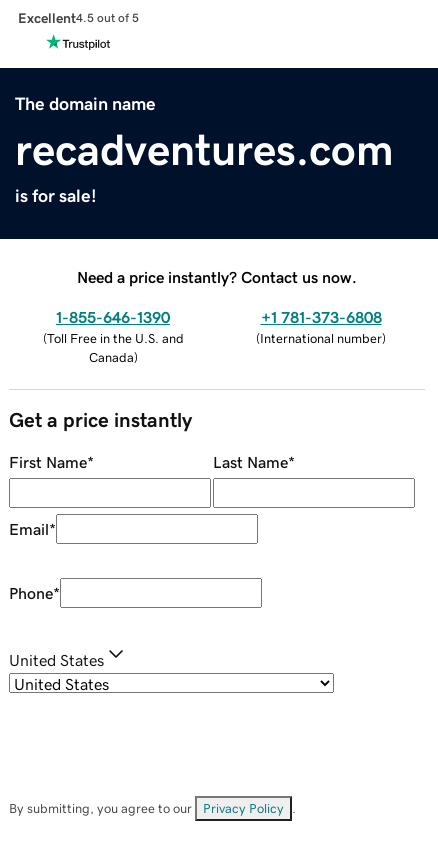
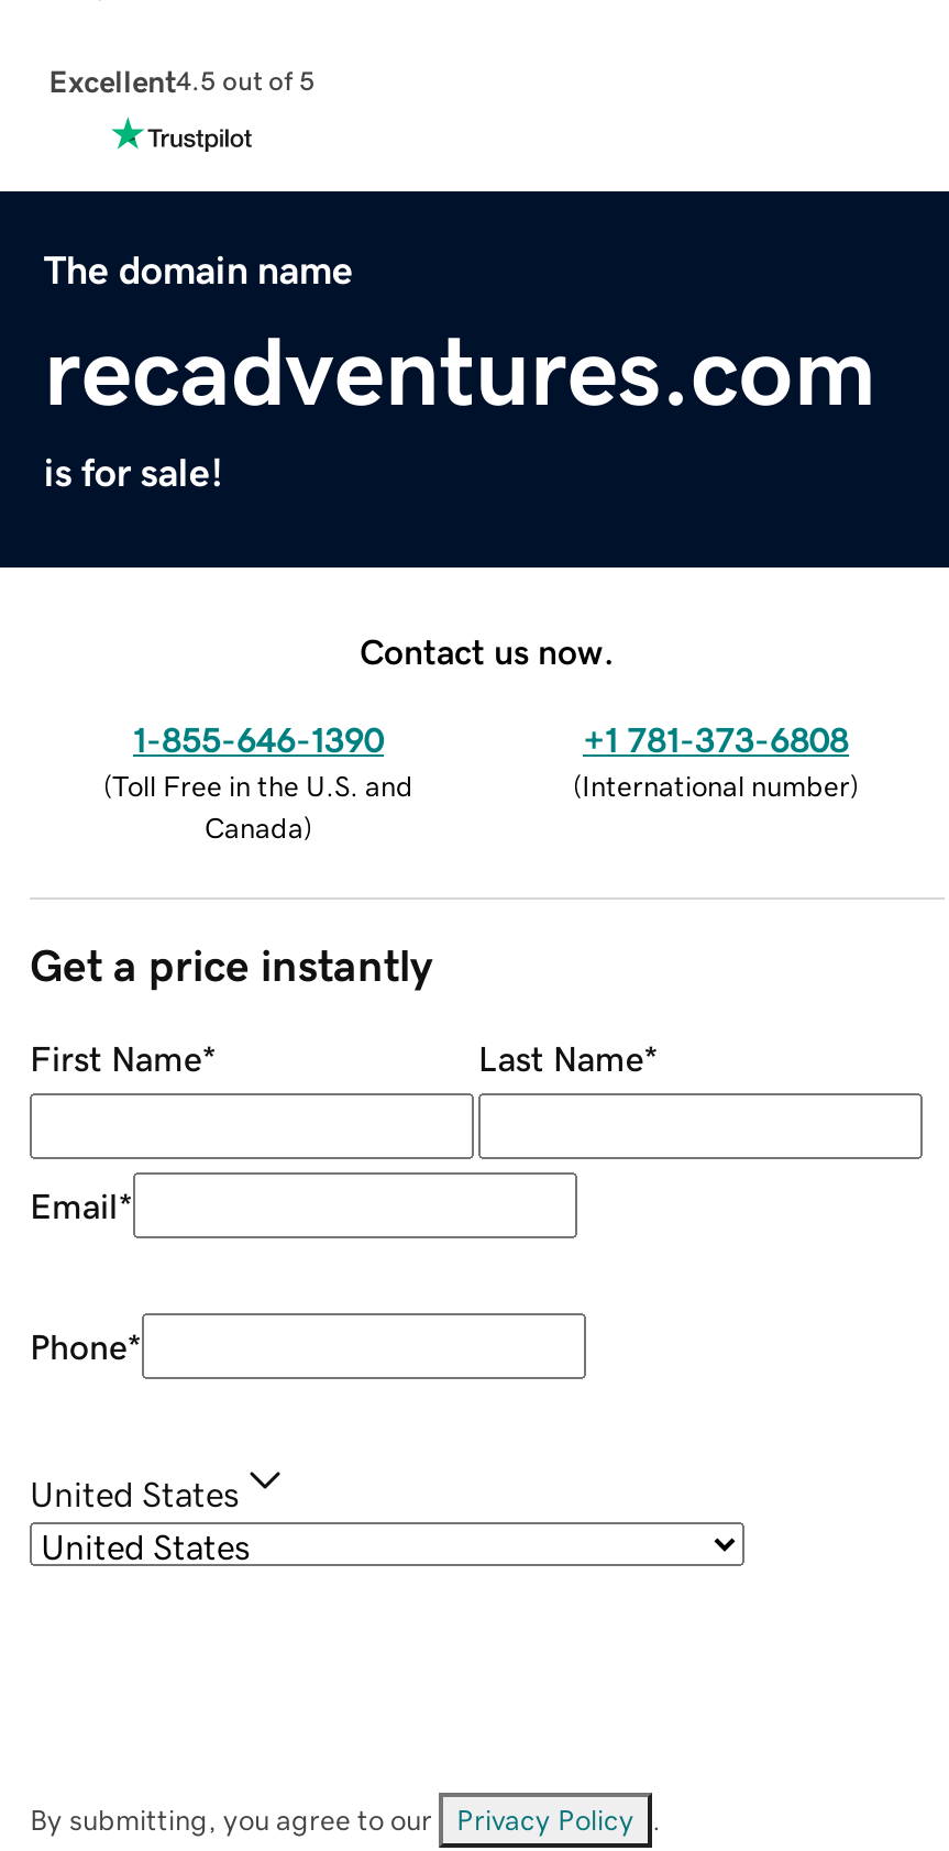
[77,269,357,285] Need a price instantly? Contact us now. -> [360,633,615,668] Contact us now.

